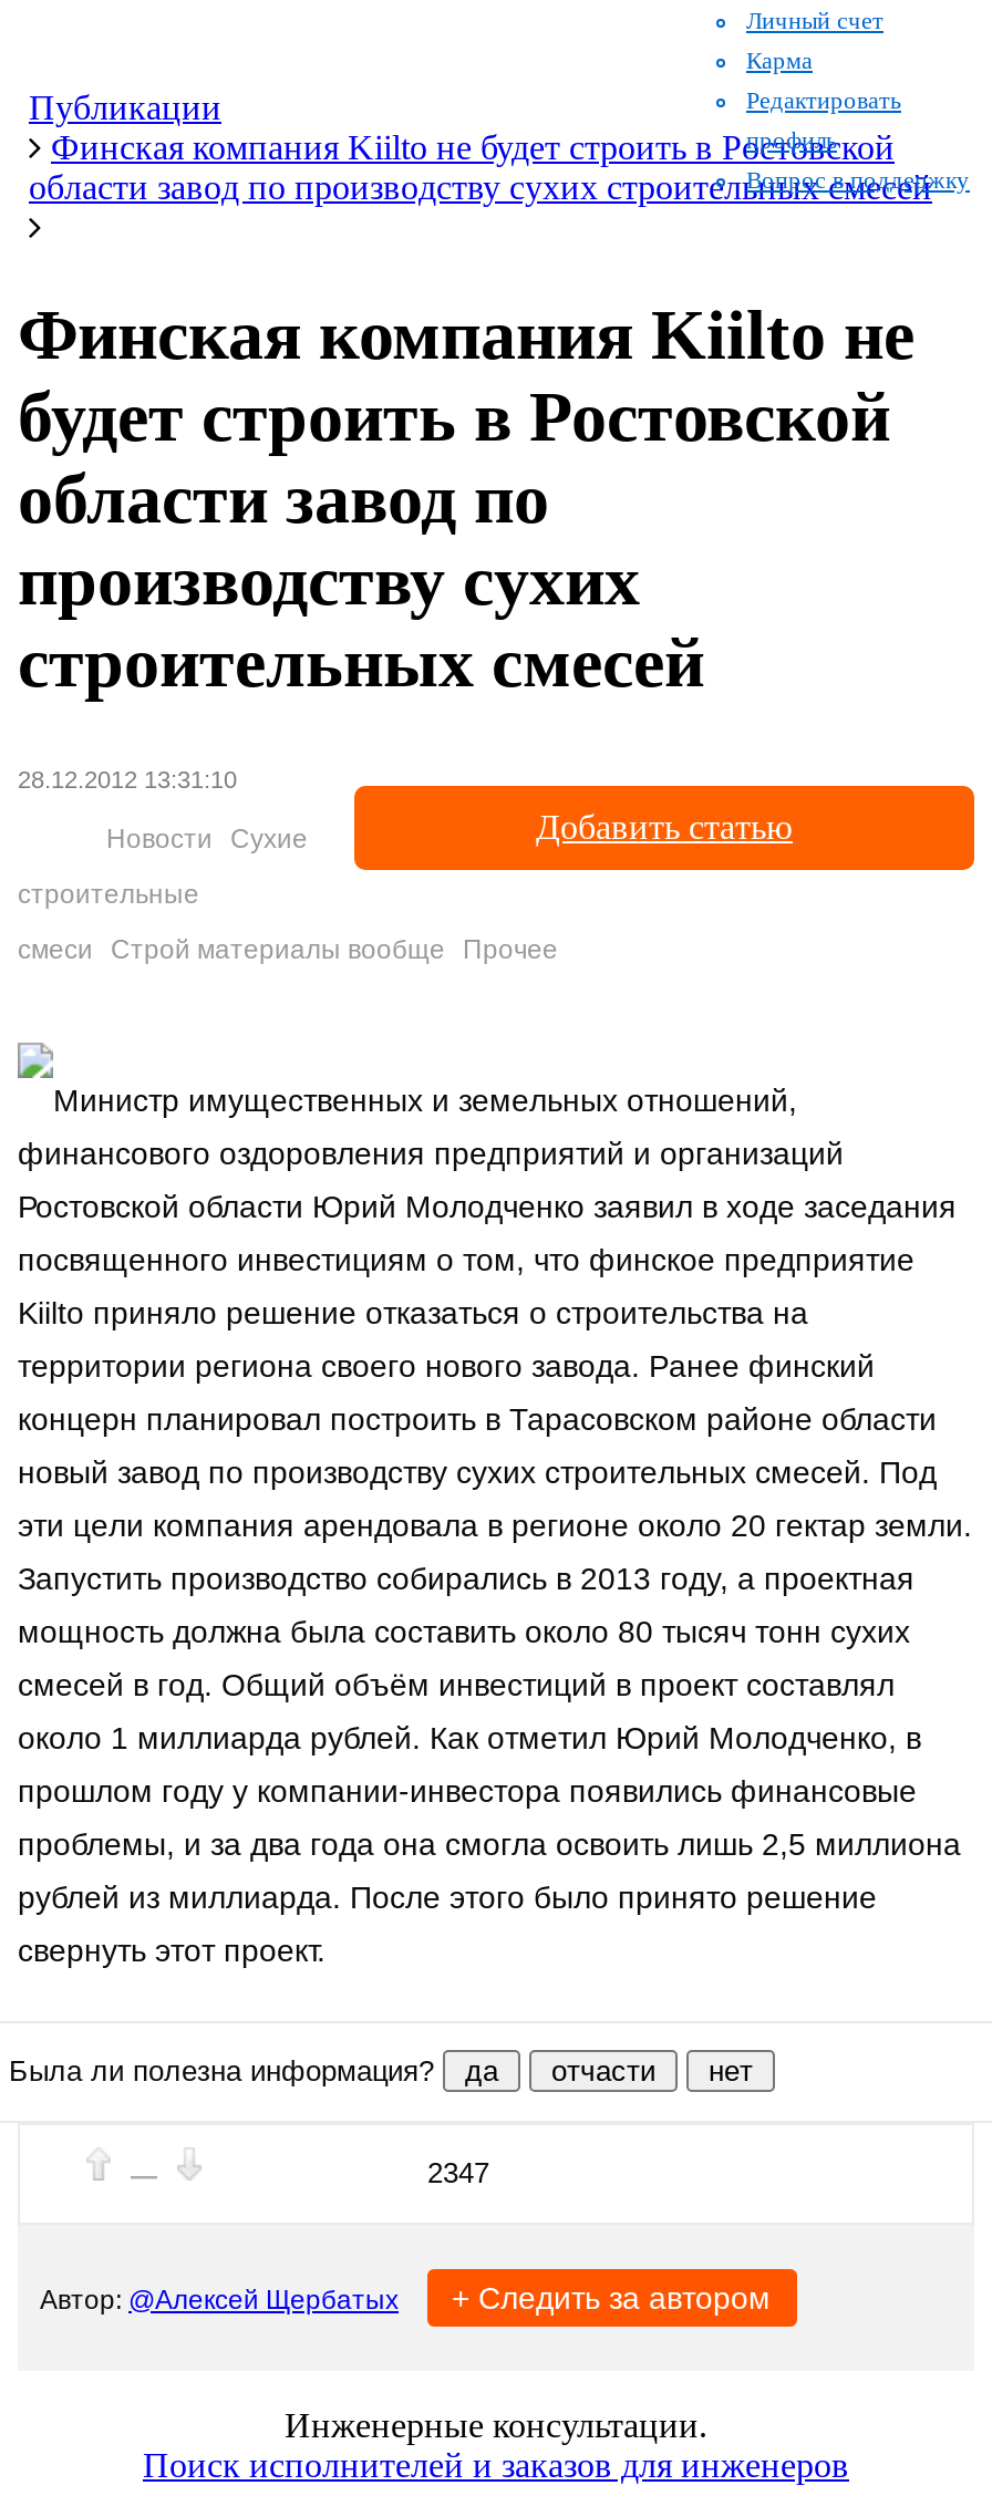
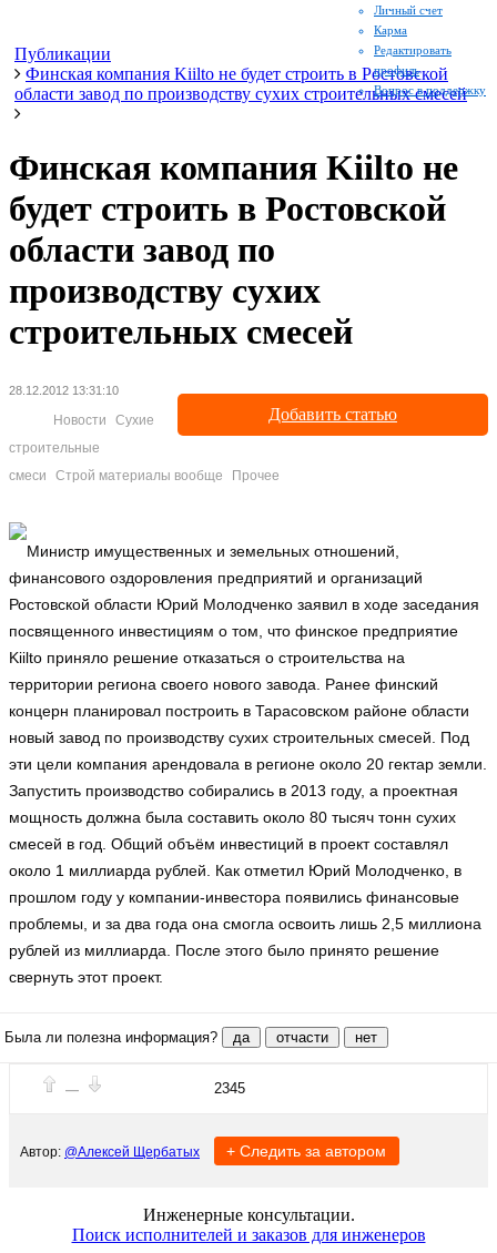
[427,2156,489,2189] 2347 -> [214,1080,245,1097] 2345

